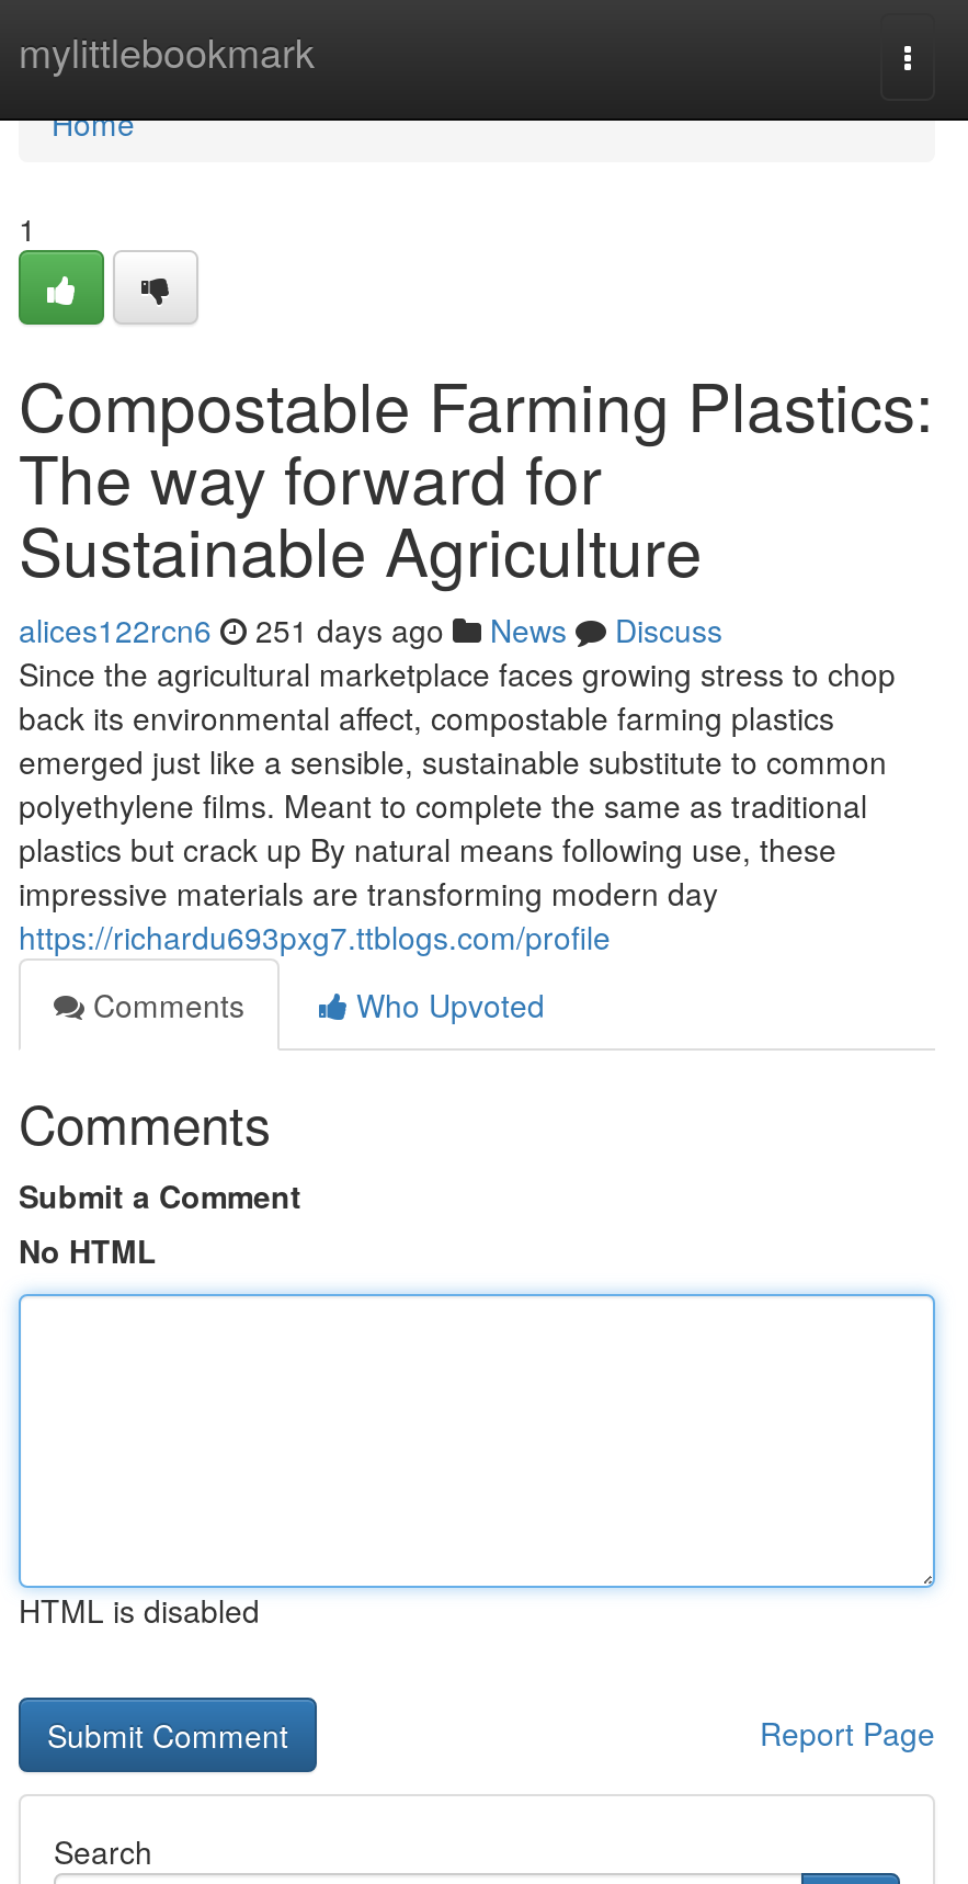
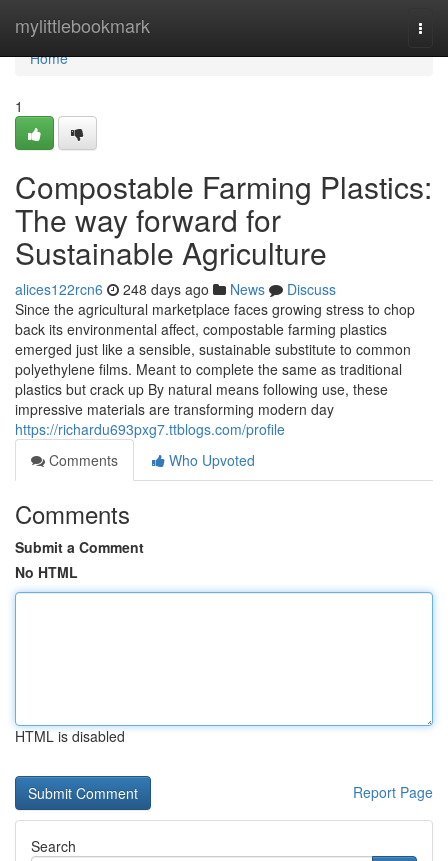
[19,608,722,651] alices122rcn6 251 days ago News Discuss -> [15,279,336,299] alices122rcn6 248 days ago News Discuss

